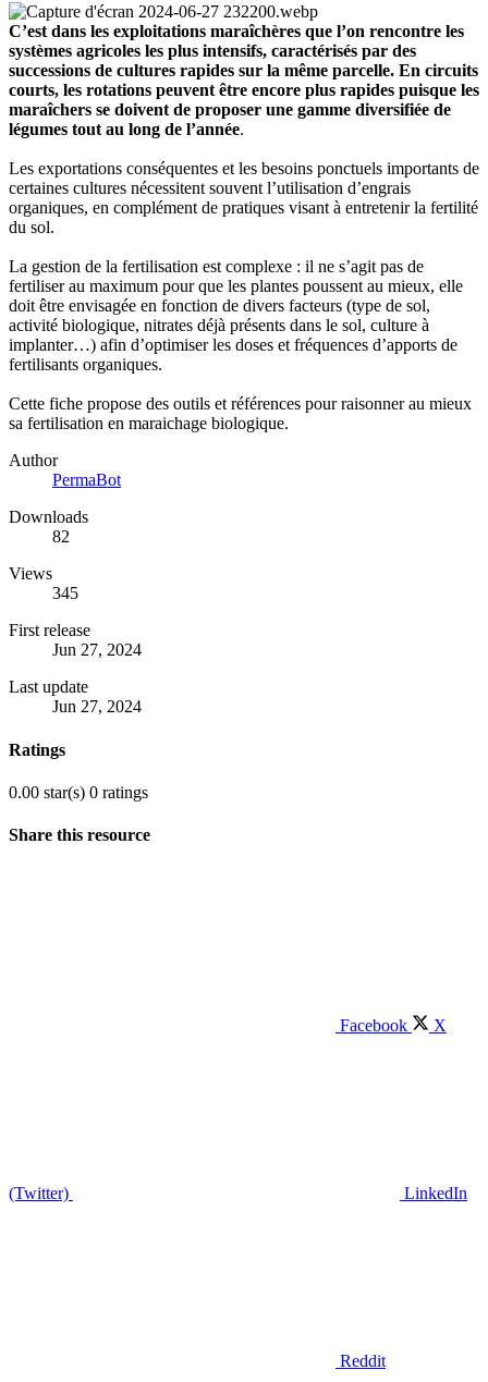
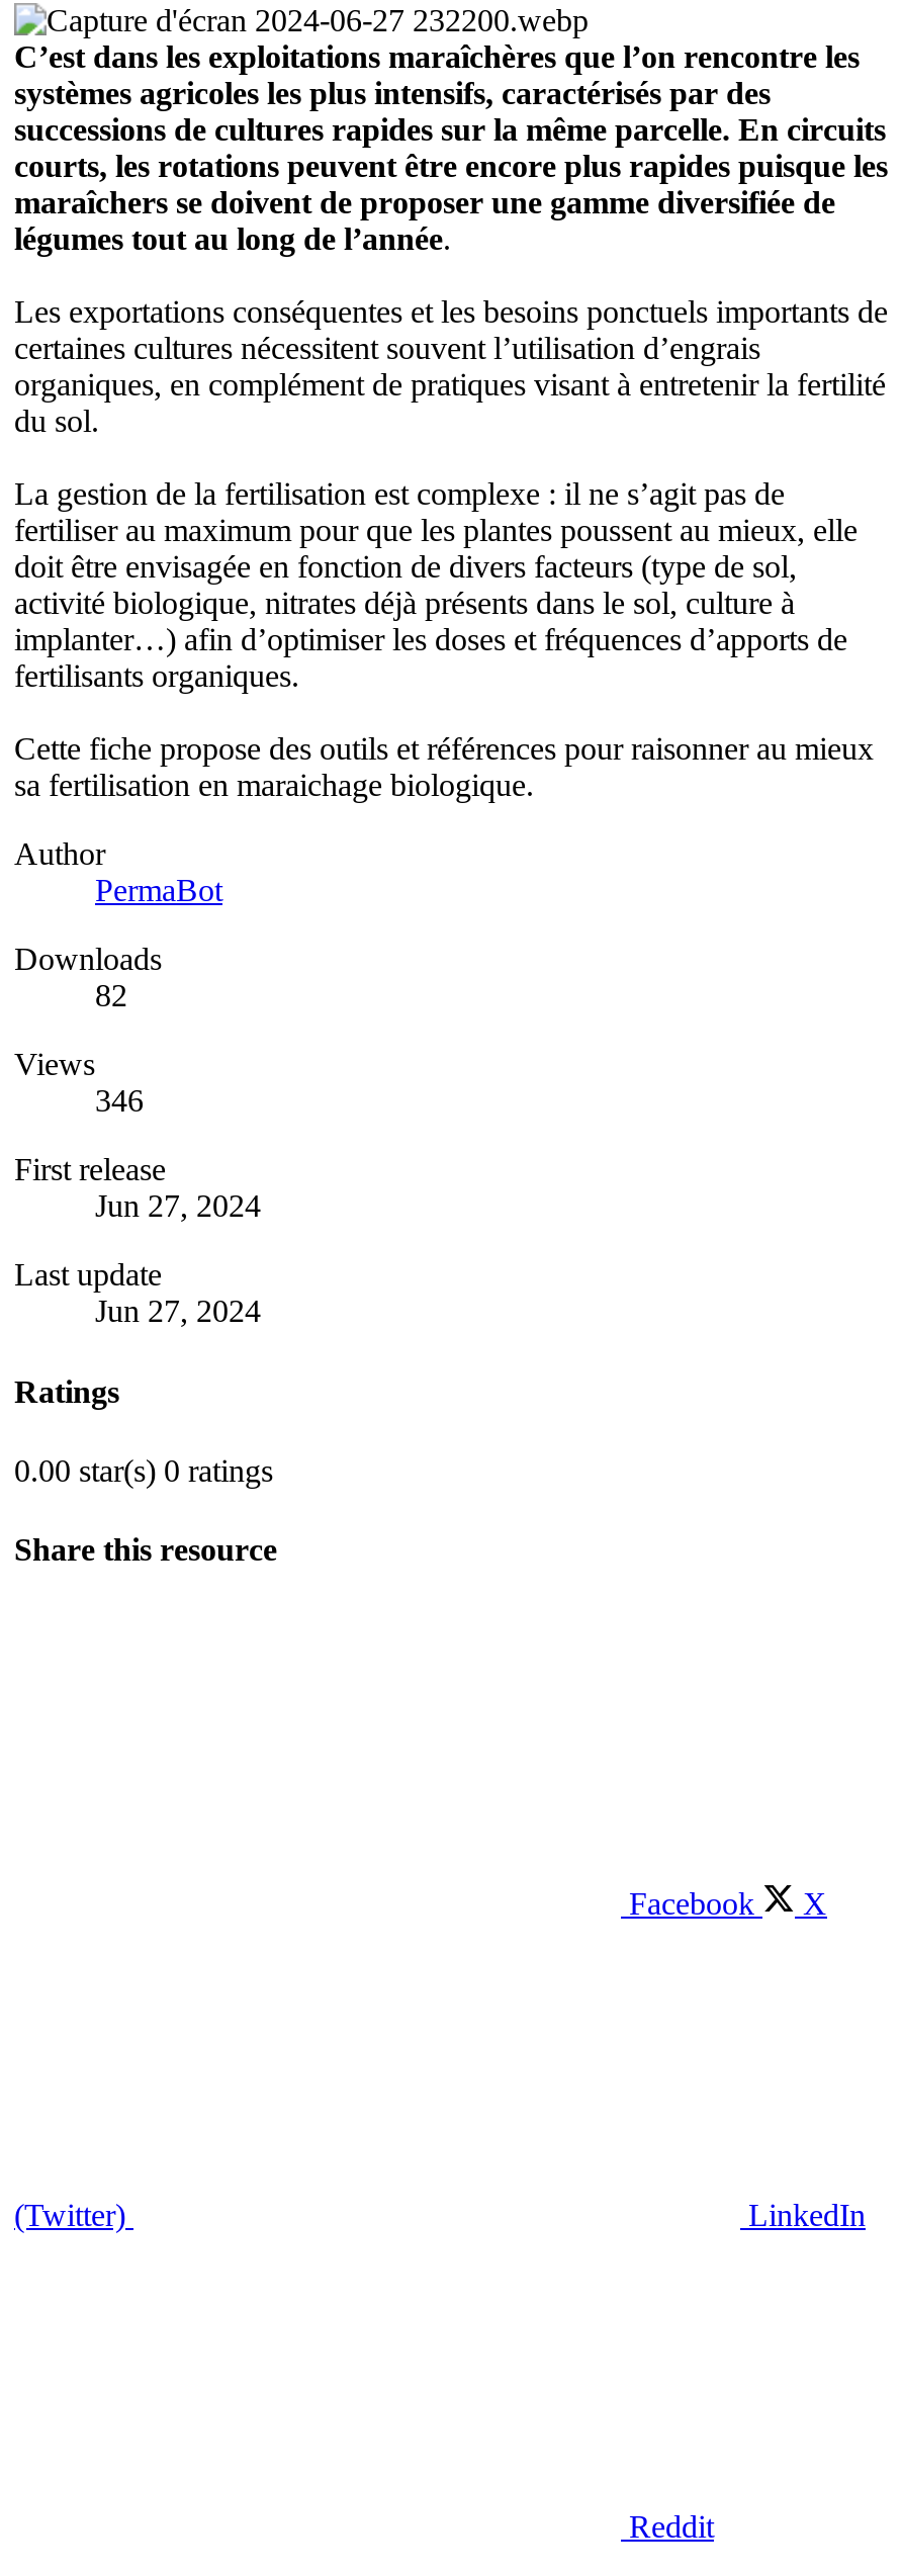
[52,584,78,603] 345 -> [95,1084,144,1118] 346

